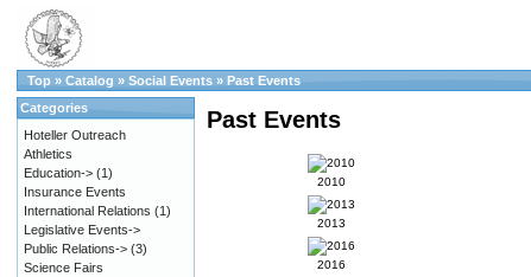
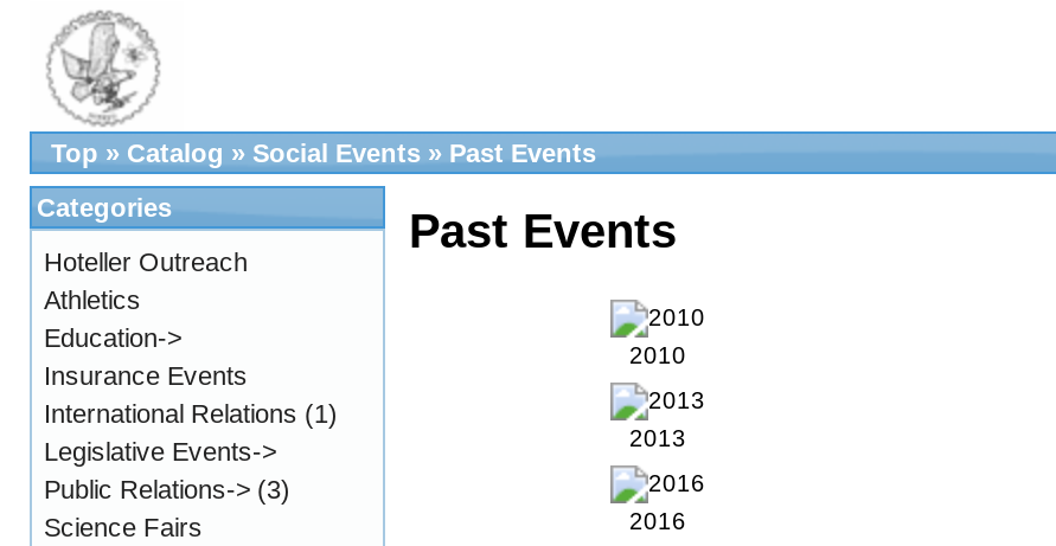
[24,166,113,180] Education-> (1) -> [44,323,181,352] Education->

